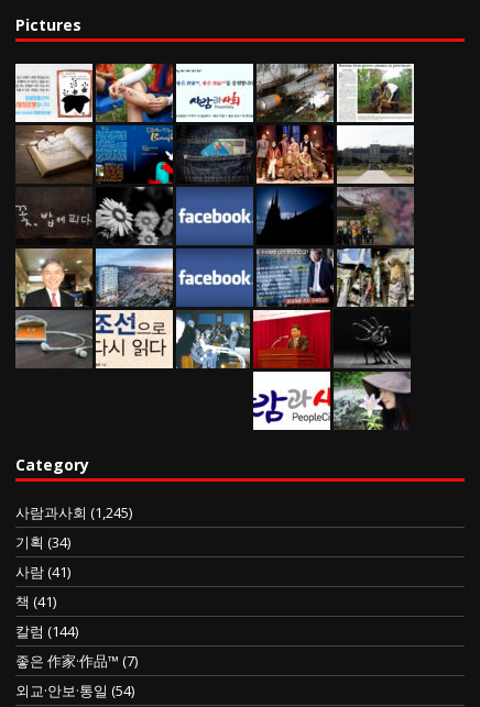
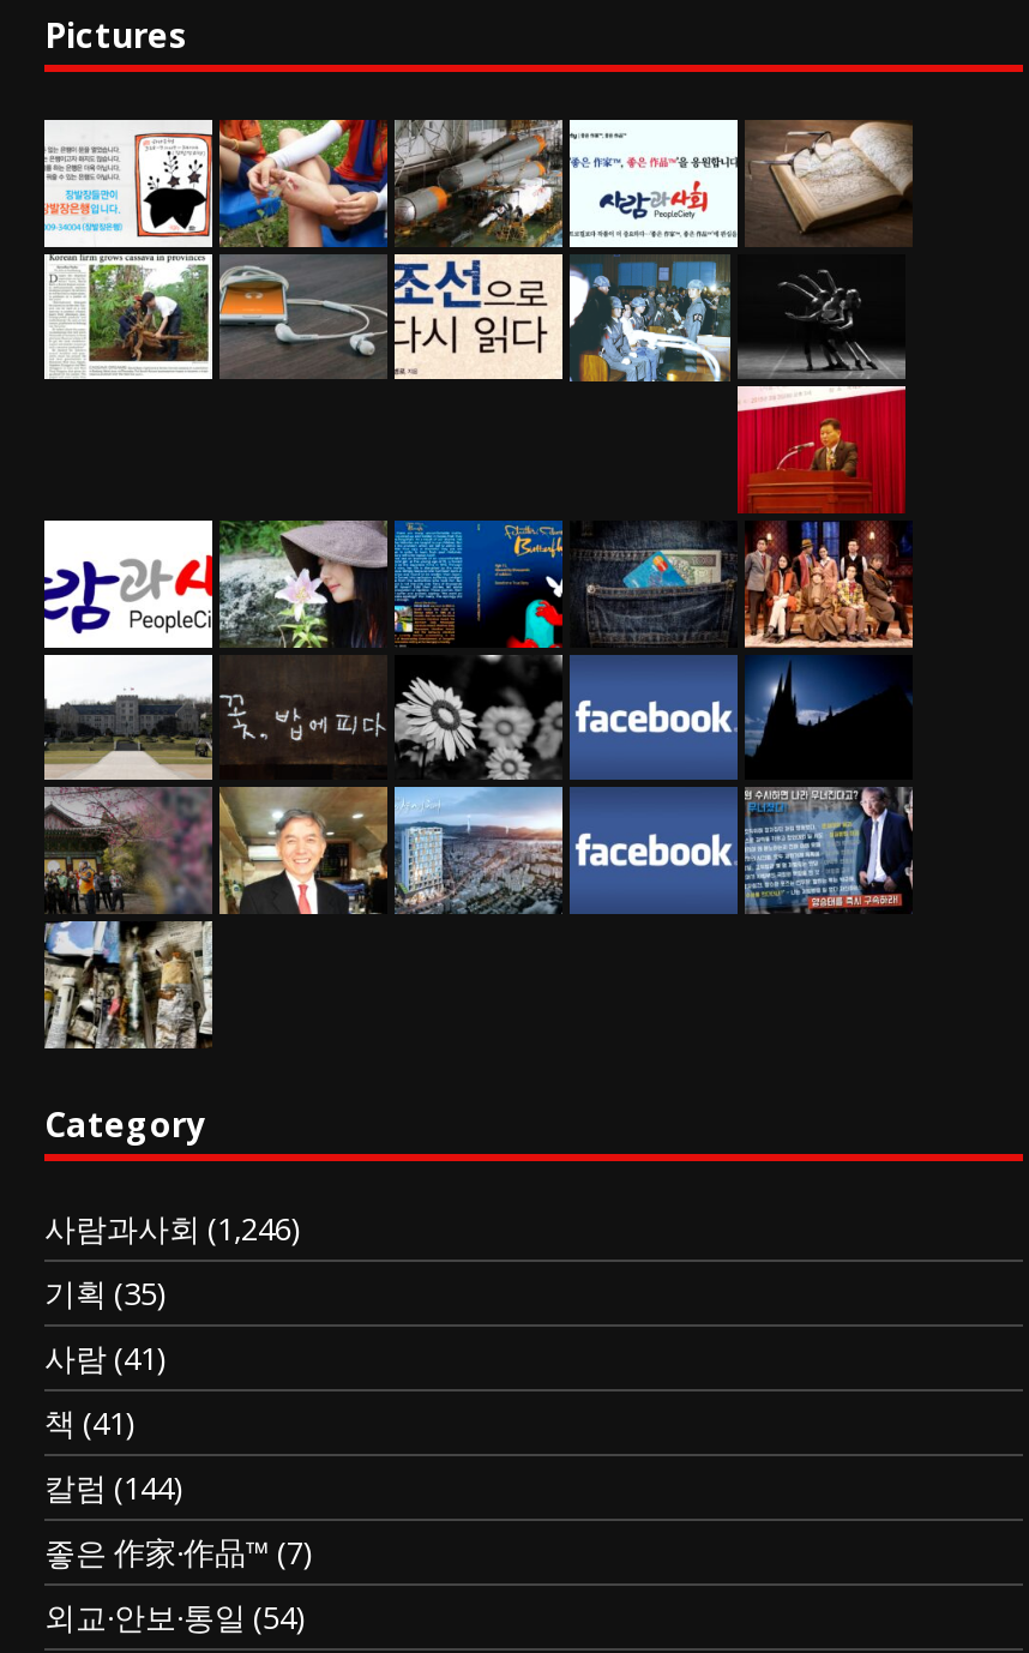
[14,63,415,431] [image] -> [42,116,915,1052] [image]
[15,502,132,522] 사람과사회 (1,245) -> [44,1206,299,1249] 사람과사회 (1,246)
[15,532,70,551] 기획 (34) -> [44,1271,164,1314] 기획 (35)

